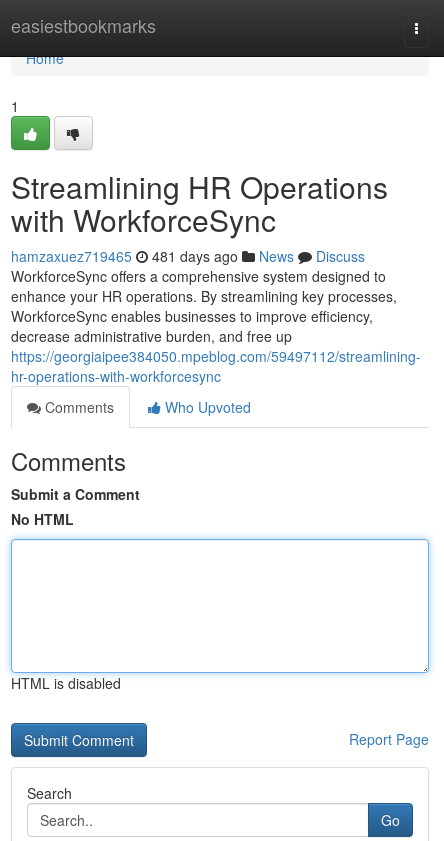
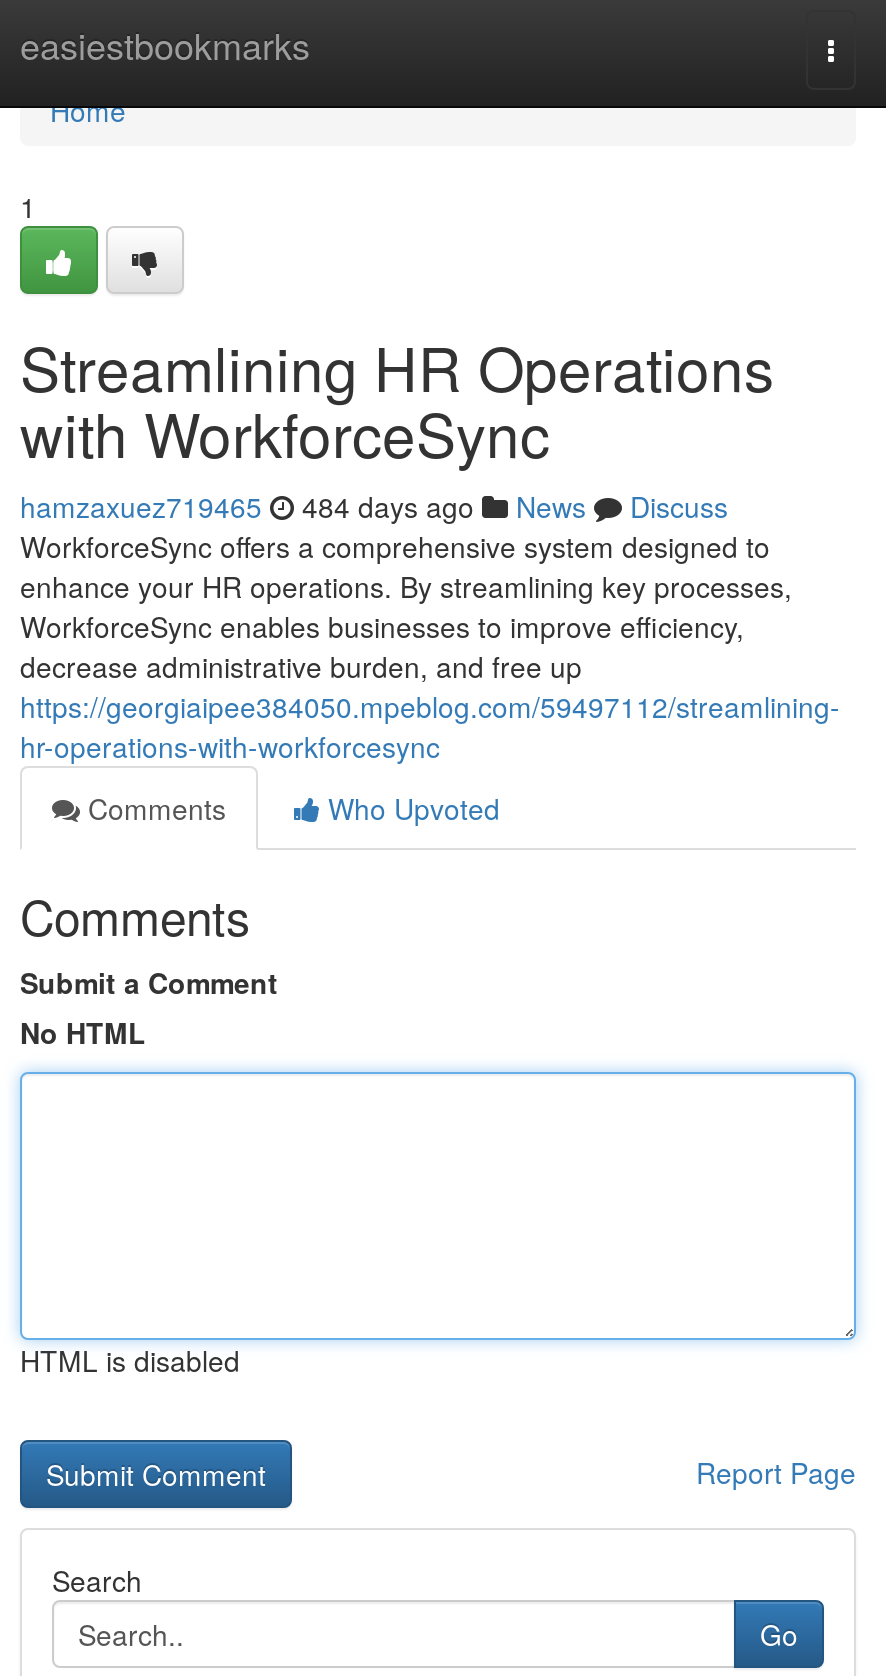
[11,246,365,266] hamzaxuez719465 481 days ago News Discuss -> [20,486,728,526] hamzaxuez719465 484 days ago News Discuss

